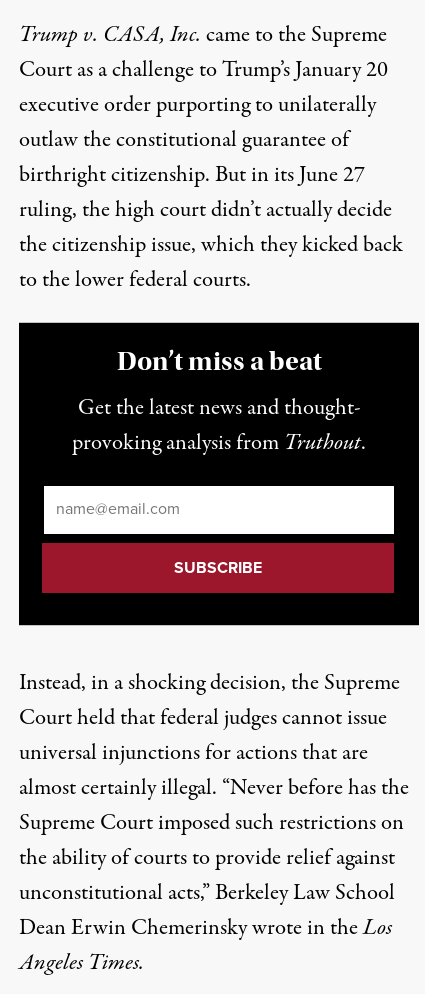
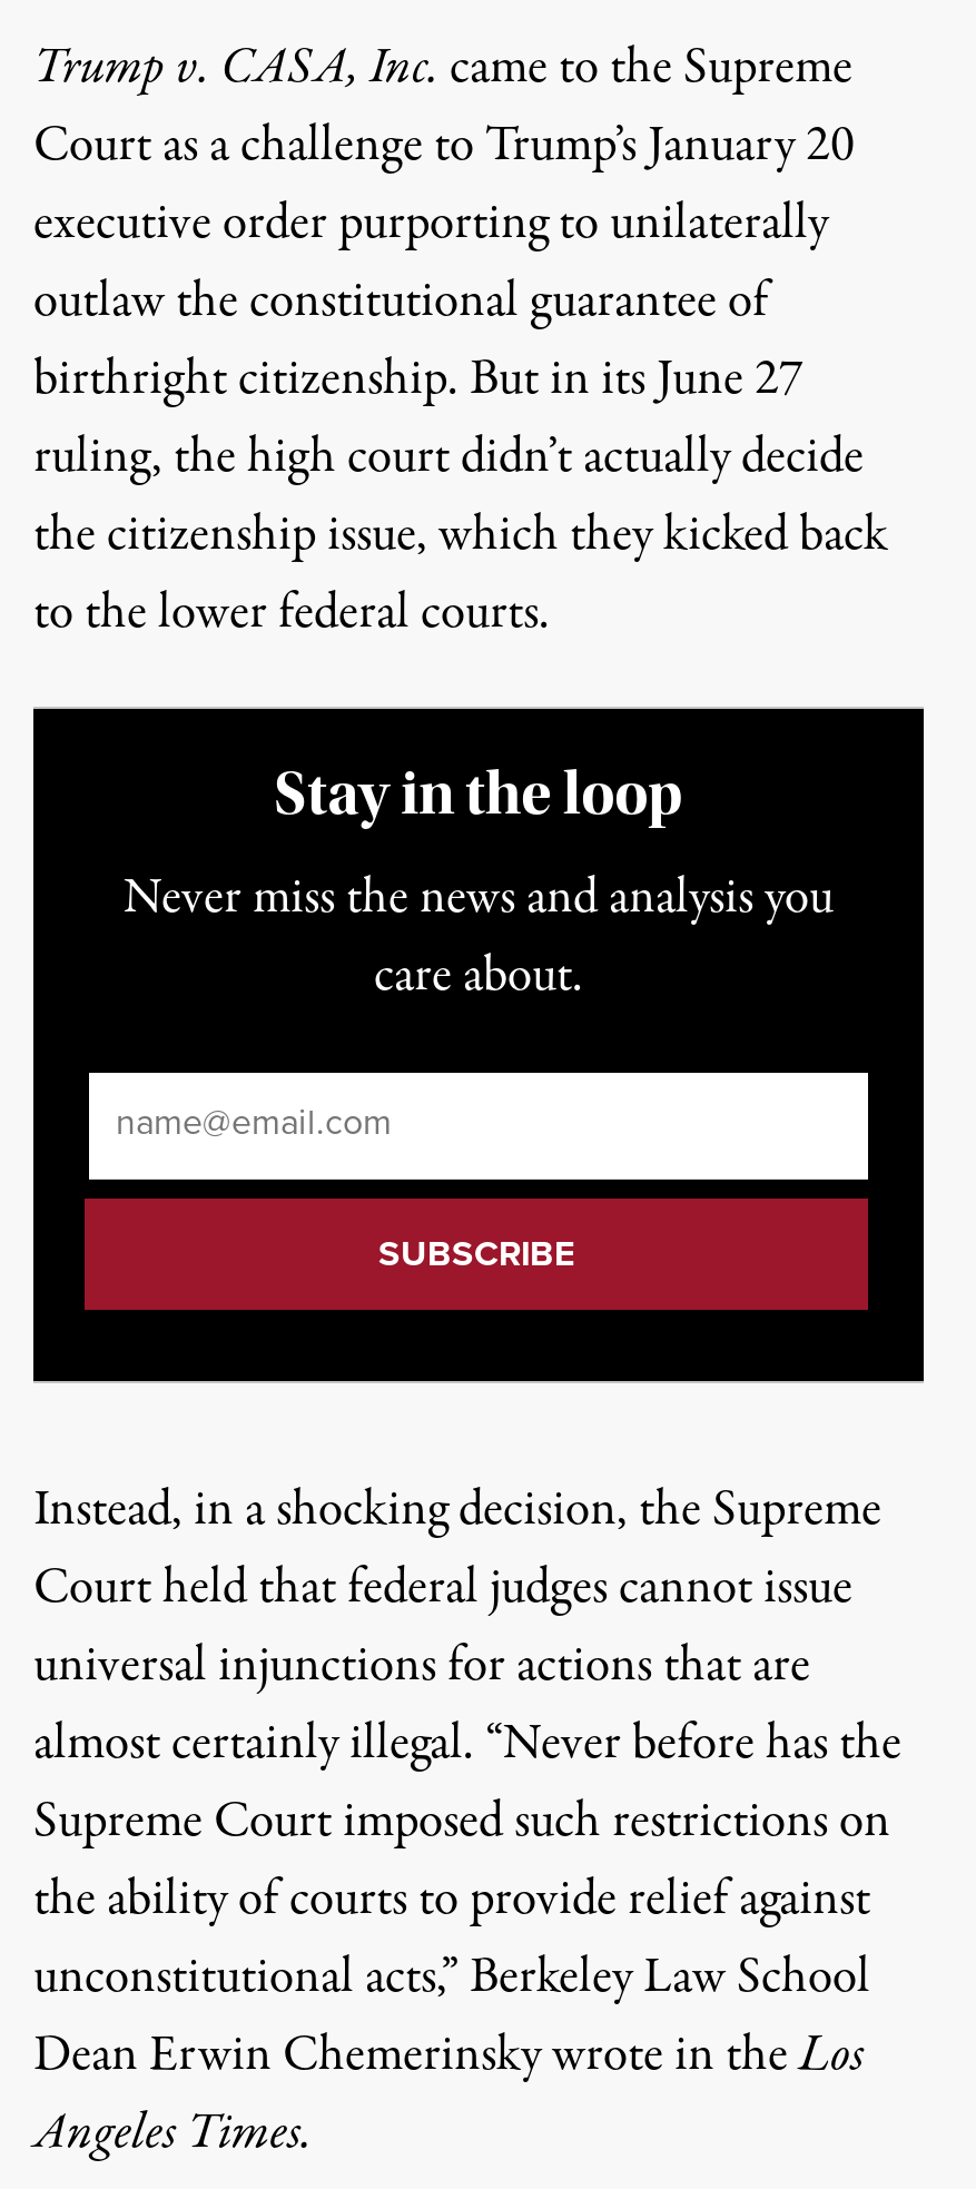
[116,345,321,377] Don’t miss a beat -> [274,759,683,830] Stay in the loop
[72,392,366,459] Get the latest news and thought- | provoking analysis from Truthout. -> [124,864,834,1013] Never miss the news and analysis you | care about.

